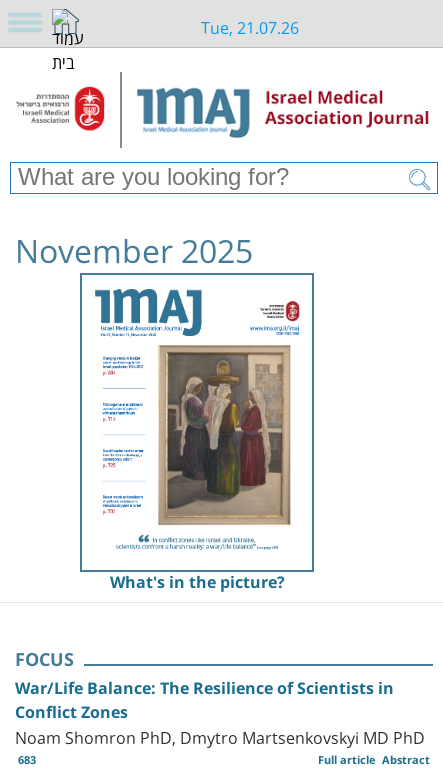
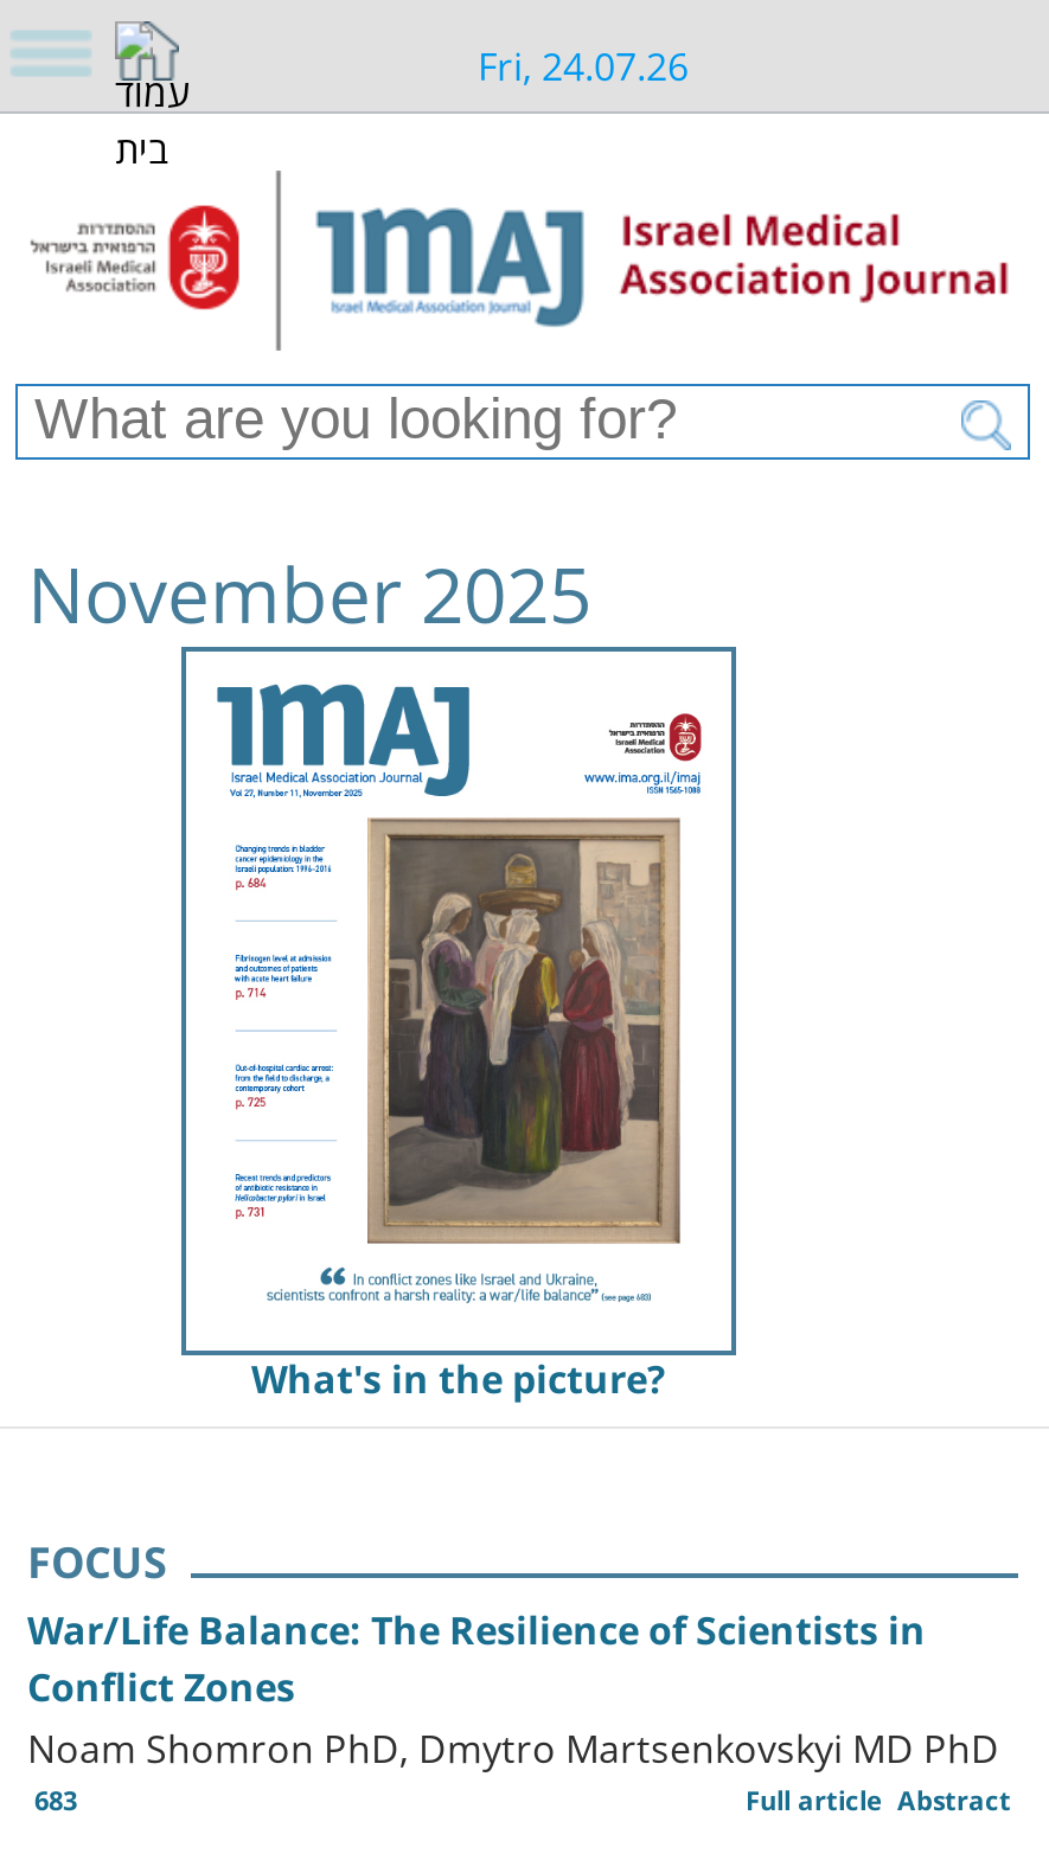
[200,9,298,42] Tue, 21.07.26 -> [478,21,689,100] Fri, 24.07.26

